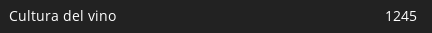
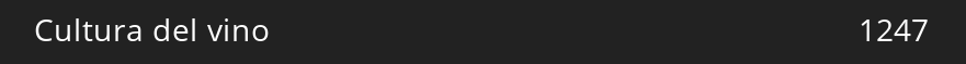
[385,6,417,25] 1245 -> [859,9,929,50] 1247

